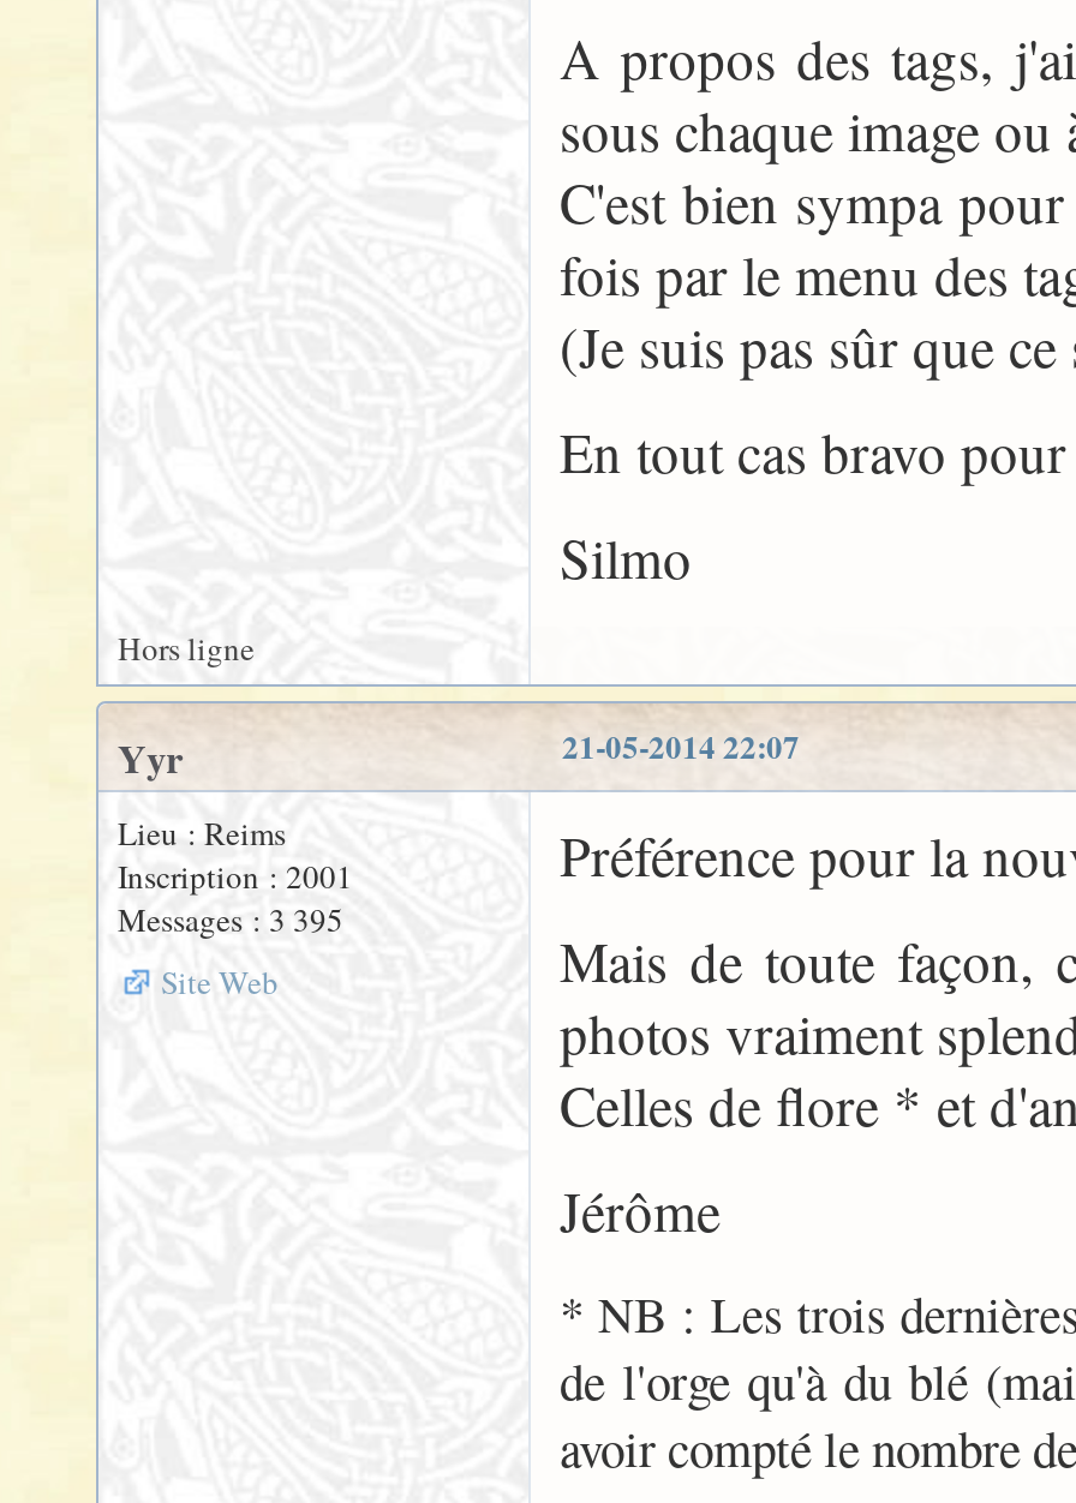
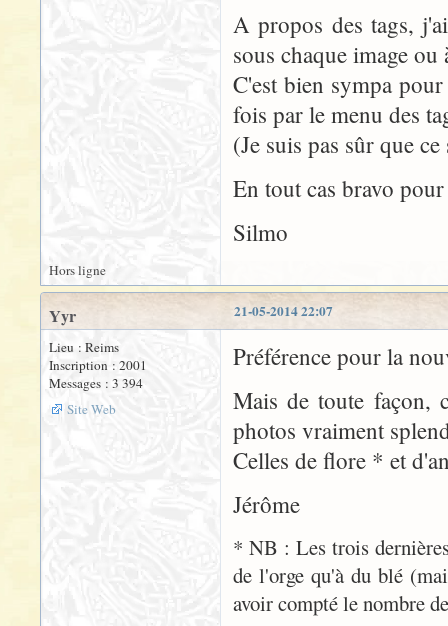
[118,898,343,941] Messages : 3 395 -> [49,374,143,392] Messages : 3 394

